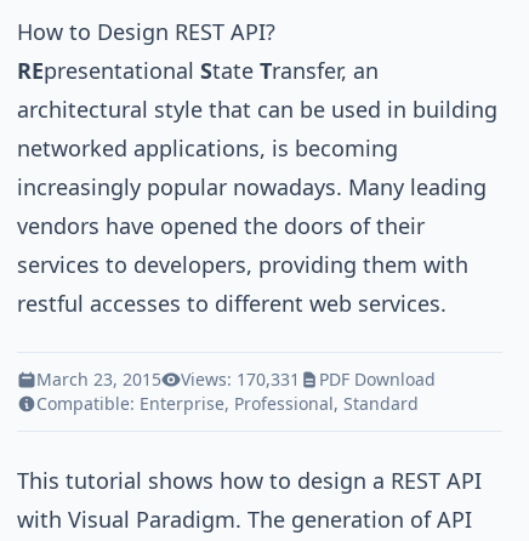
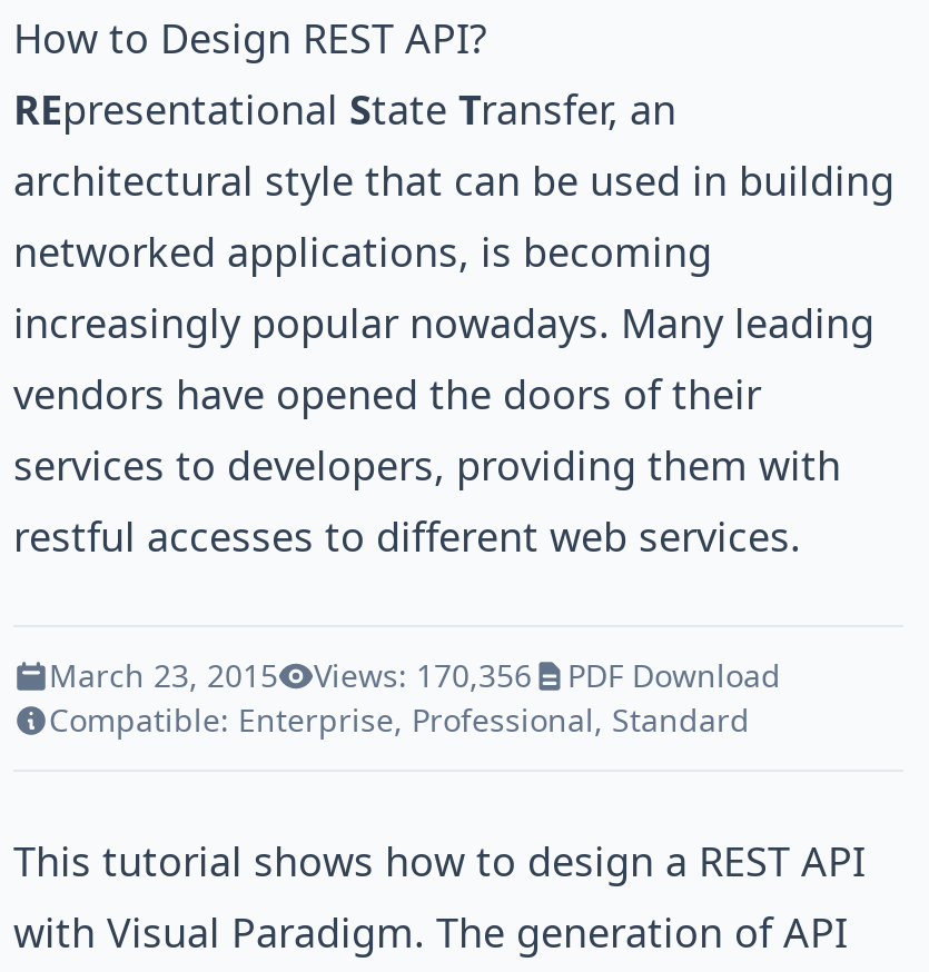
[36,368,436,391] March 23, 2015 Views: 170,331 PDF Download -> [49,654,781,696] March 23, 2015 Views: 170,356 PDF Download

